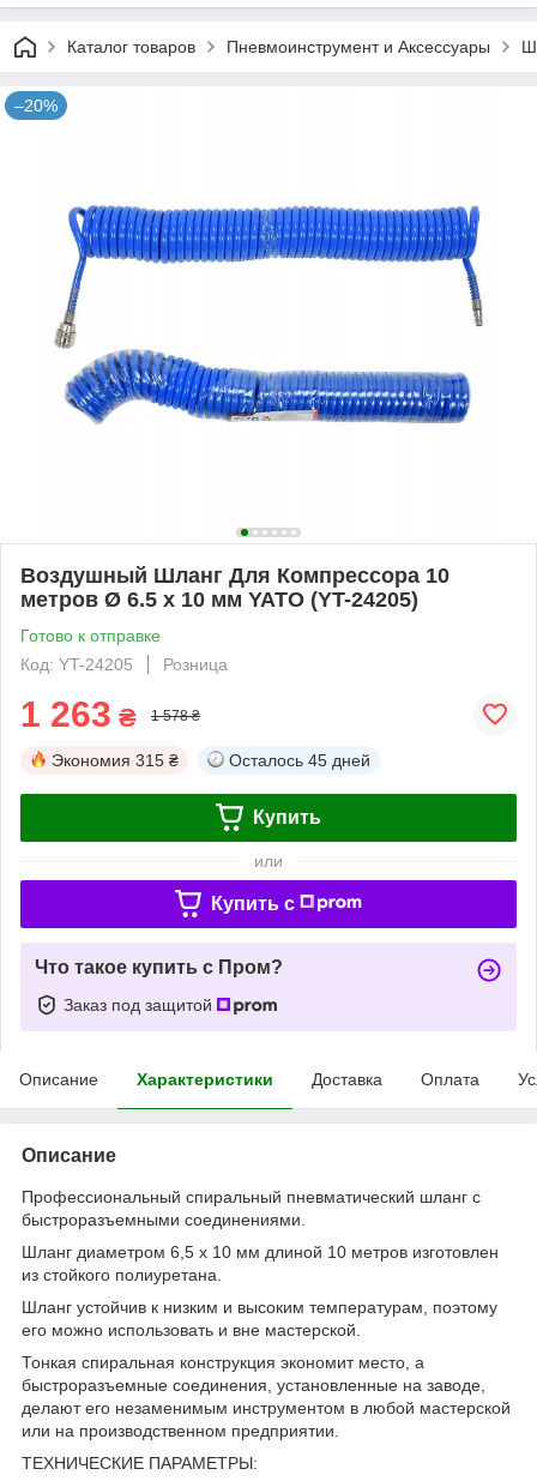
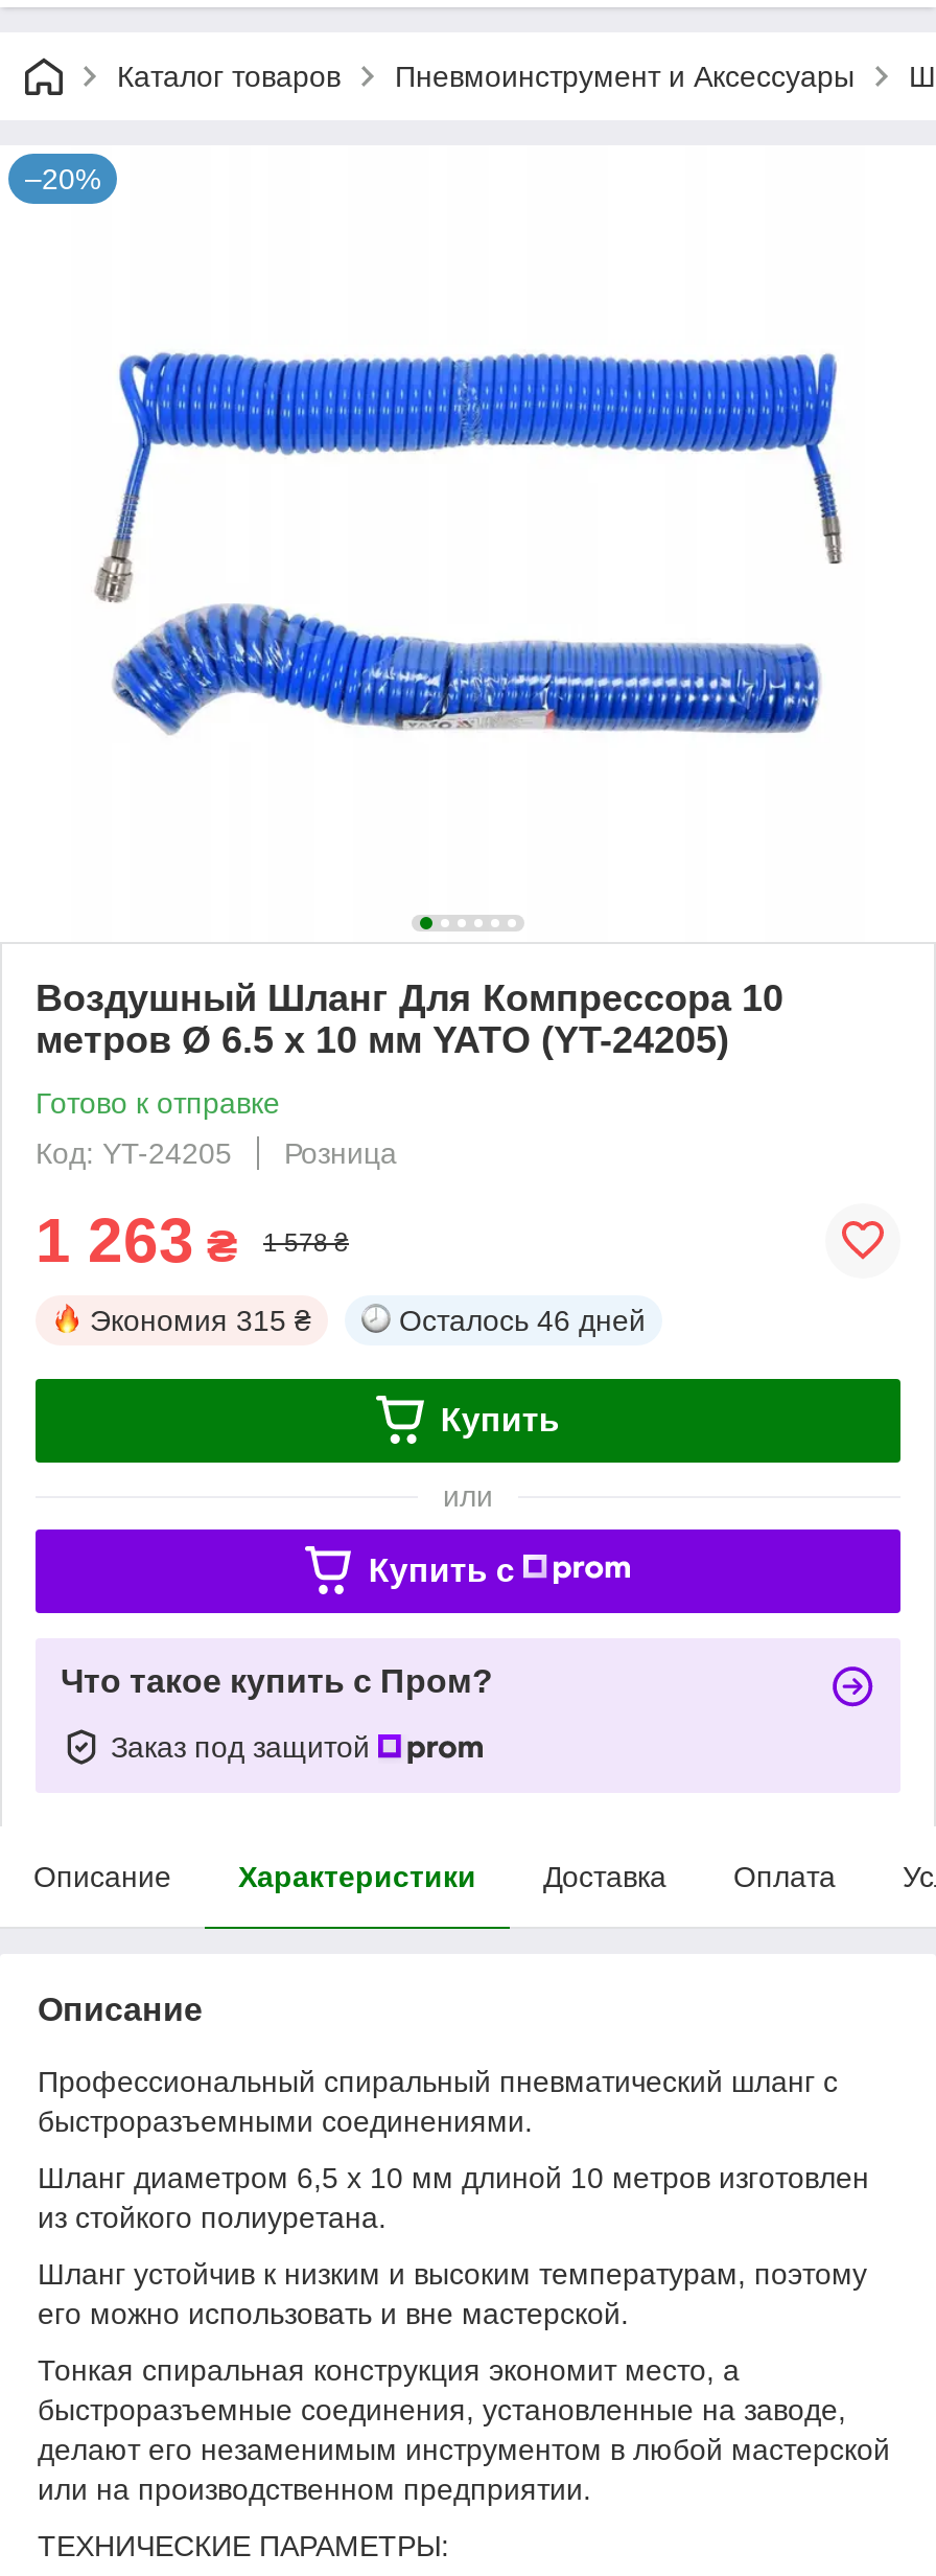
[229,750,370,770] Осталось 45 дней -> [399,1303,646,1337] Осталось 46 дней

